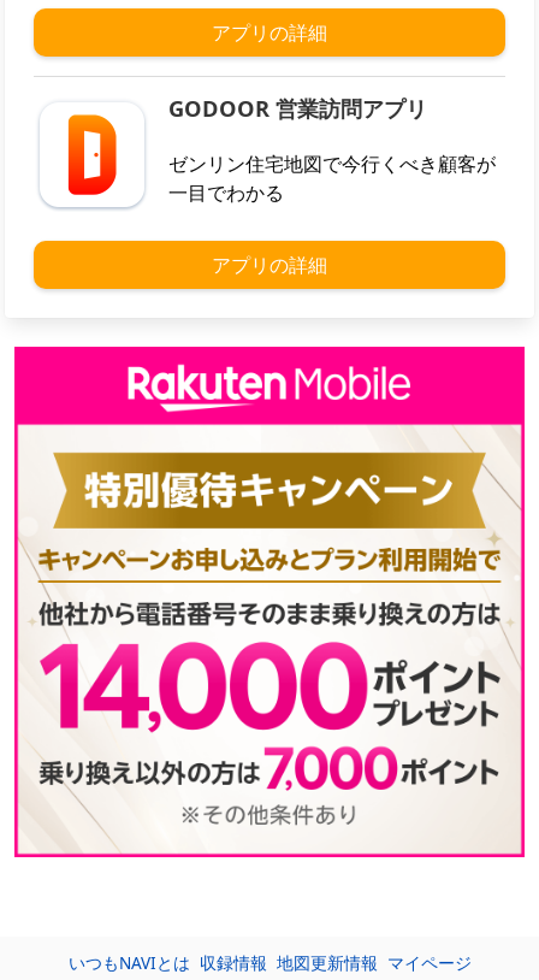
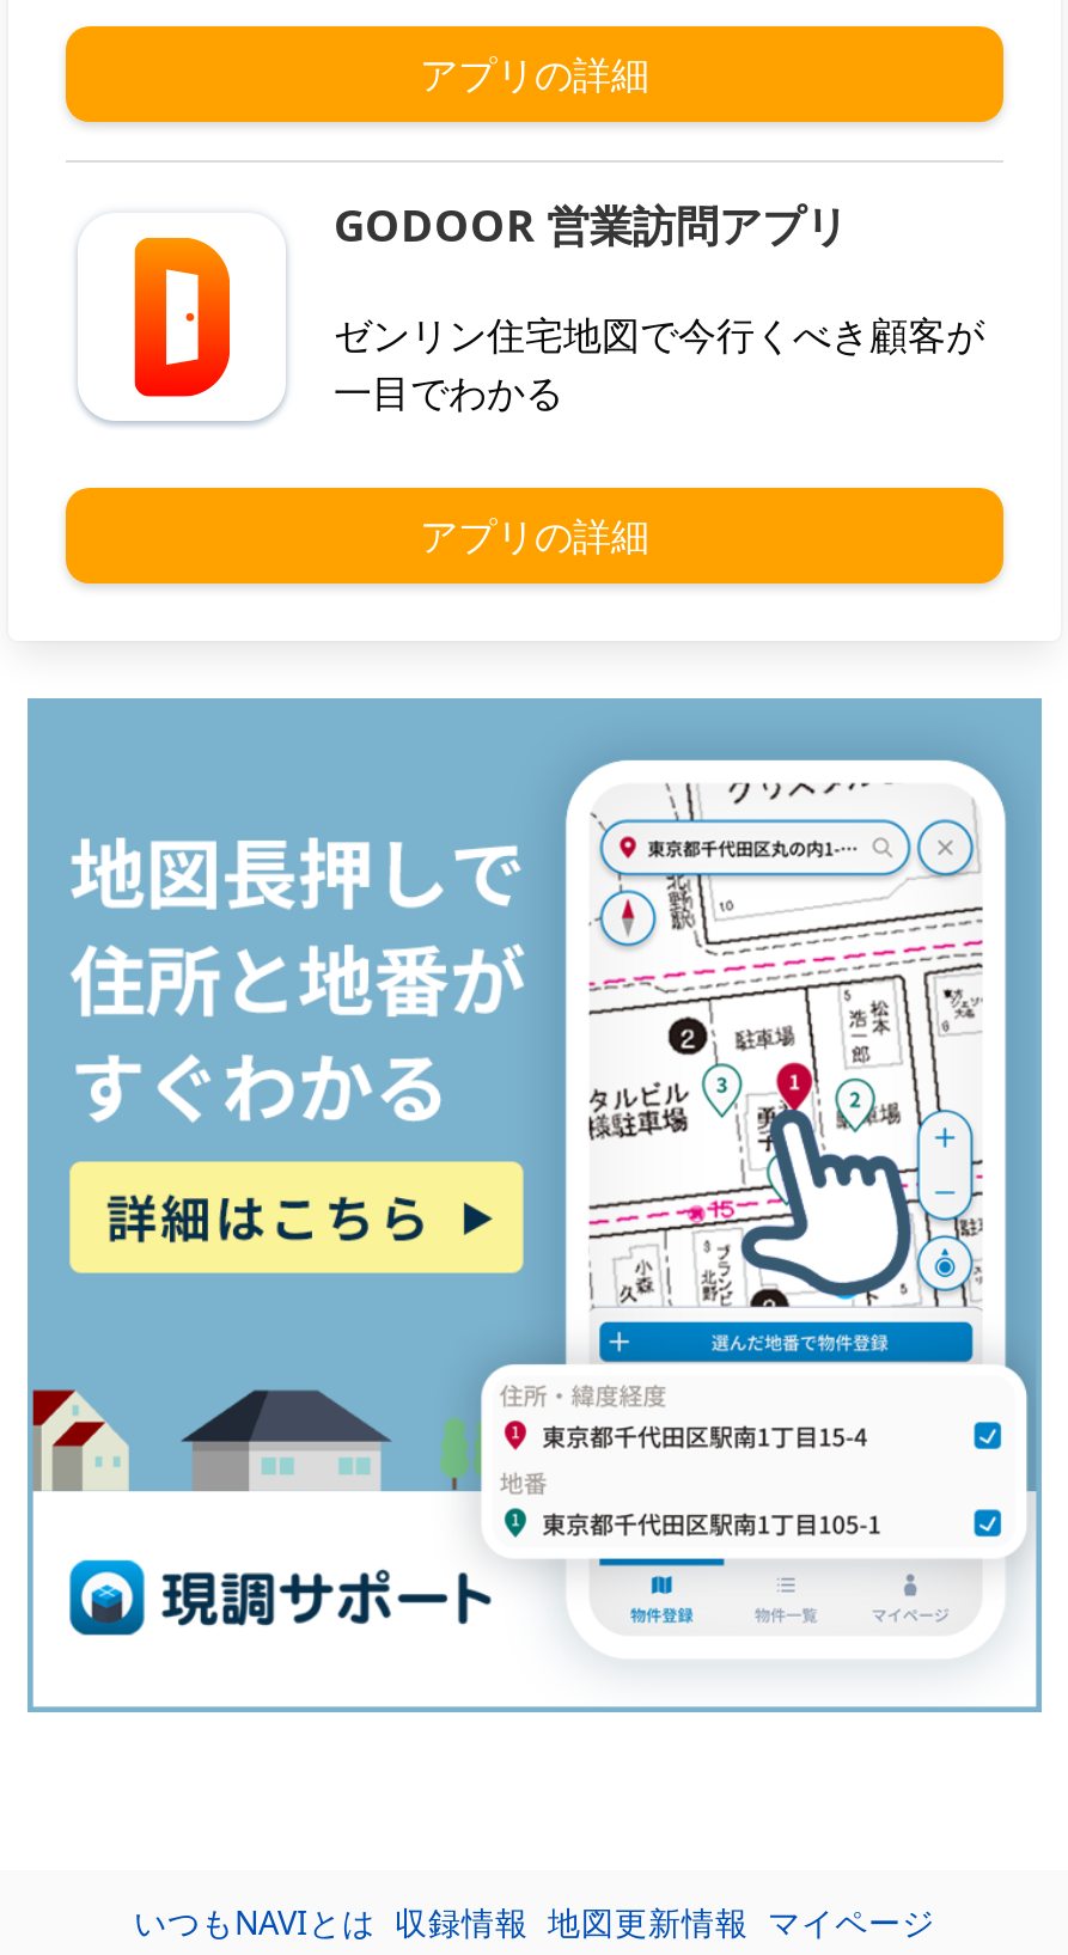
[13,346,526,858] [image] -> [25,696,1044,1715] [image]

